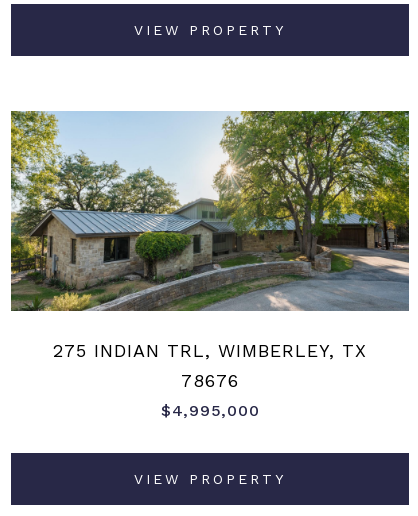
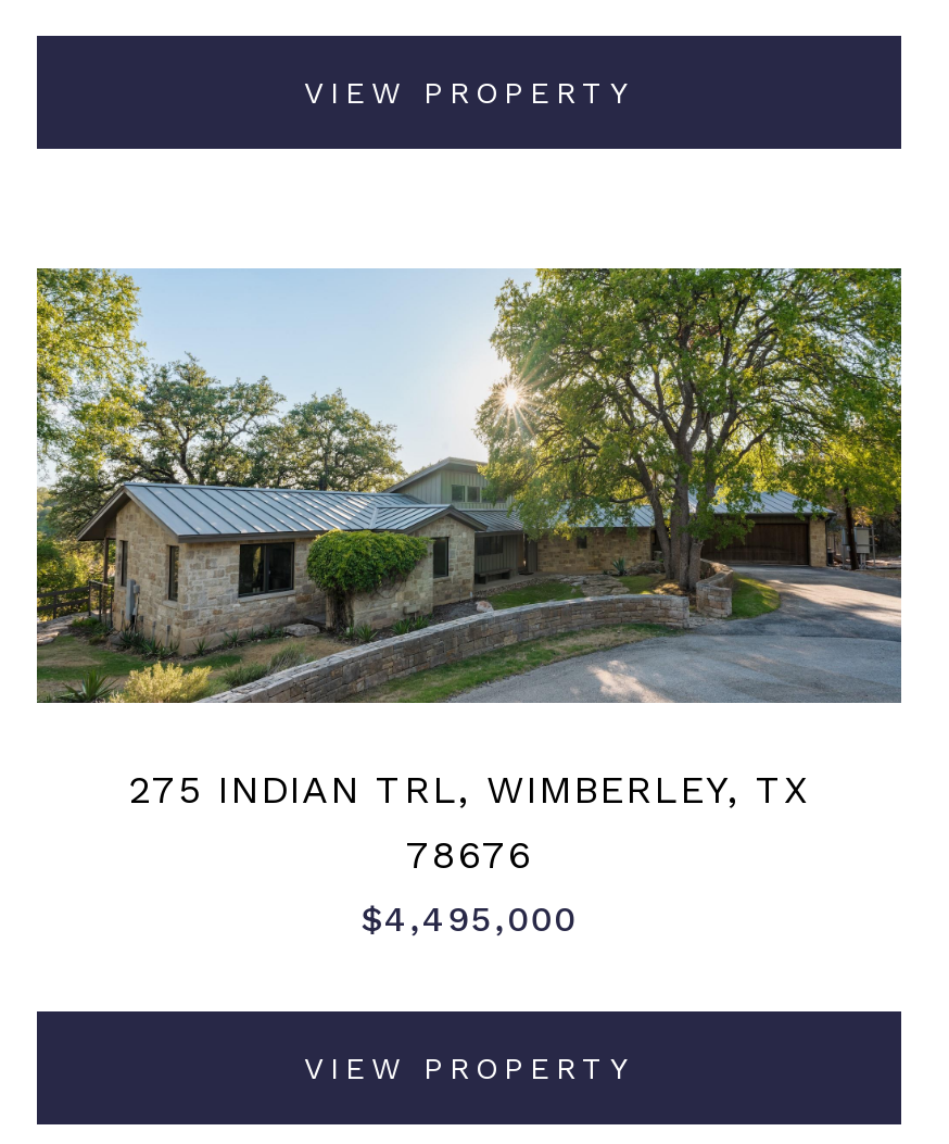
[161,401,259,420] $4,995,000 -> [361,898,577,940] $4,495,000

